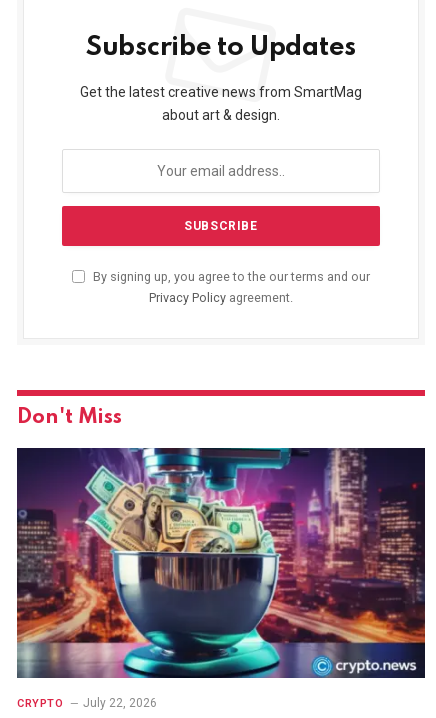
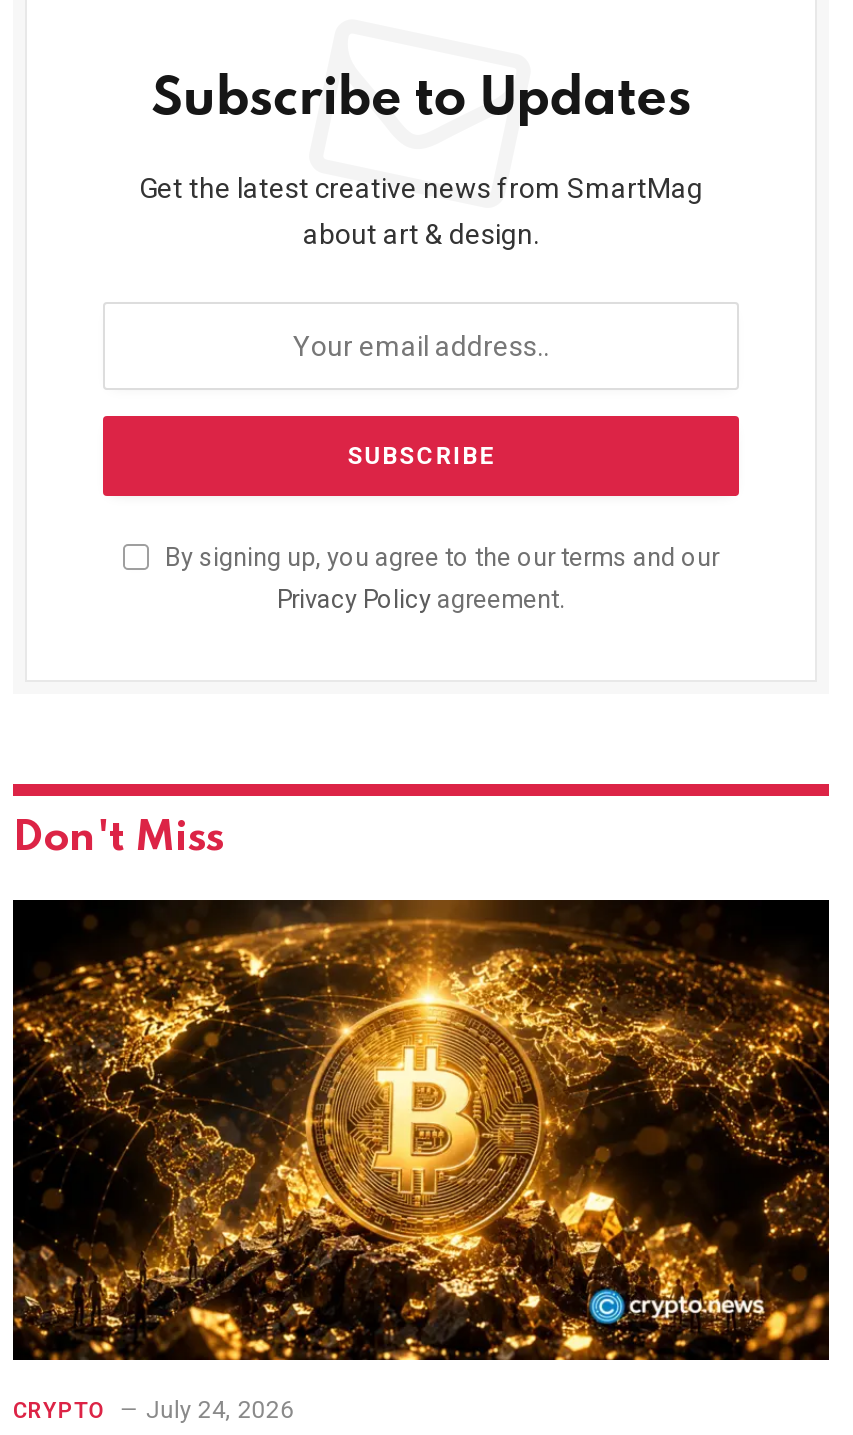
[16,447,426,710] [image] | CRYPTO July 22, 2026 -> [11,898,831,1423] [image] | CRYPTO July 24, 2026

